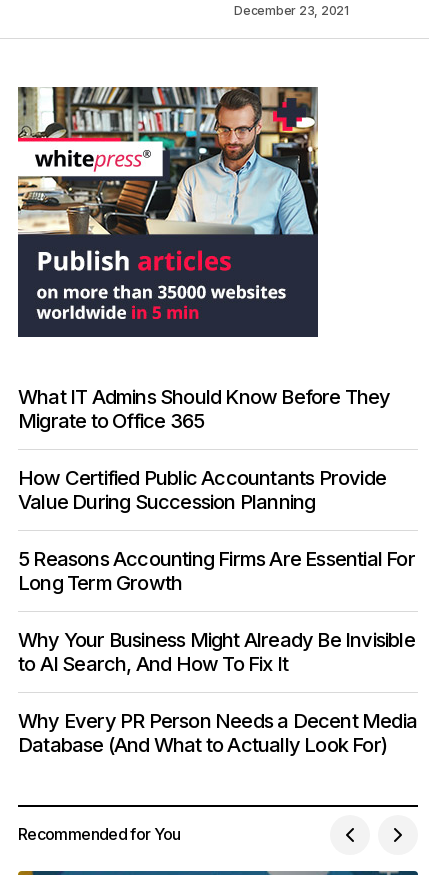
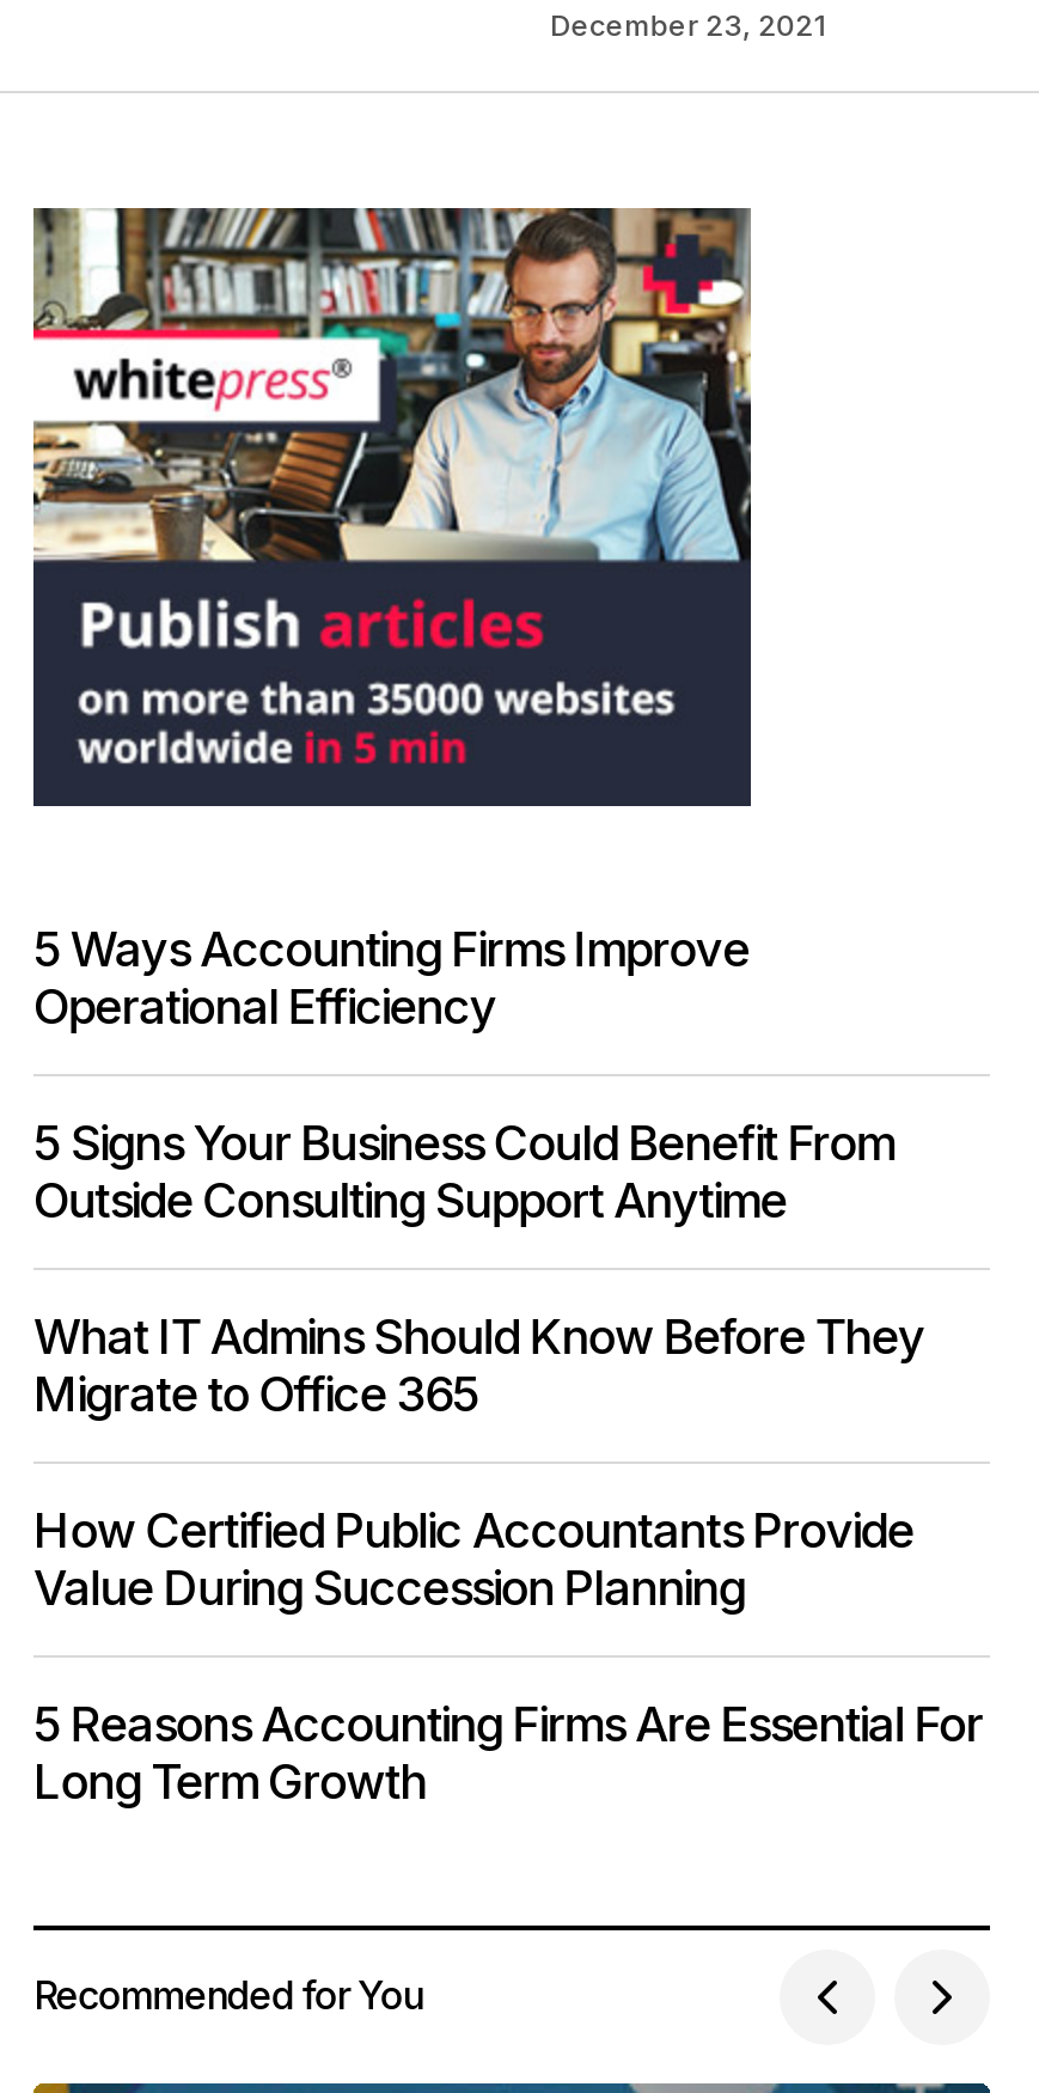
none -> [33,920,894,1229] 5 Ways Accounting Firms Improve | Operational Efficiency | 5 Signs Your Business Could Benefit From | Outside Consulting Support Anytime
moved [18,385,415,595] -> [33,1308,982,1810]: What IT Admins Should Know Before They | Migrate to Office 365 | How Certified Public Accountants Provide | Value During Succession Planning | 5 Reasons Accounting Firms Are Essential For | Long Term Growth
[18,628,417,757] Why Your Business Might Already Be Invisible | to AI Search, And How To Fix It | Why Every PR Person Needs a Decent Media | Database (And What to Actually Look For) -> none

